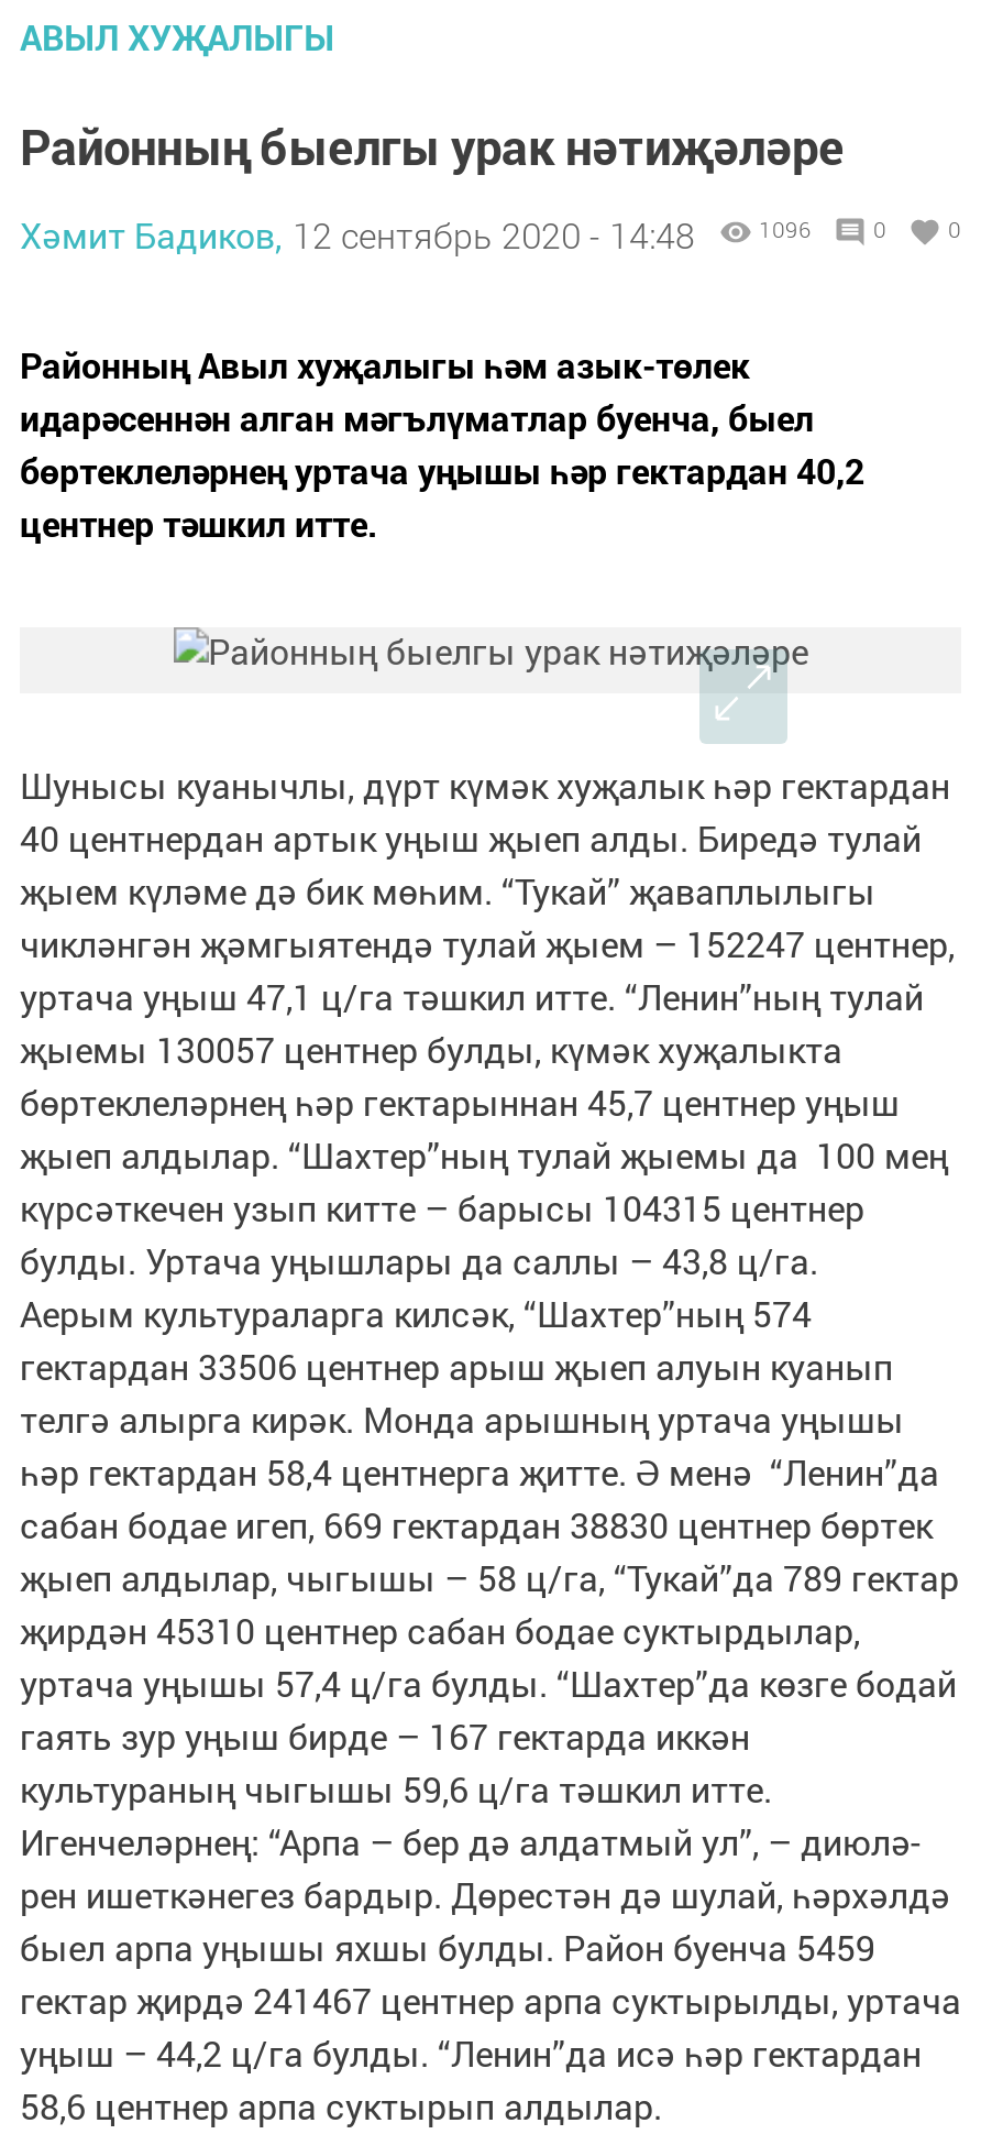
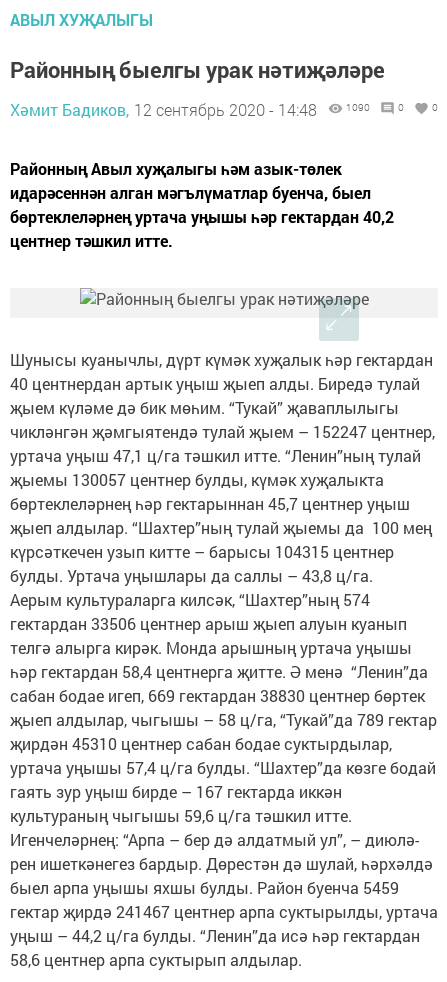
[759,216,812,245] 1096 -> [346,101,370,114] 1090

